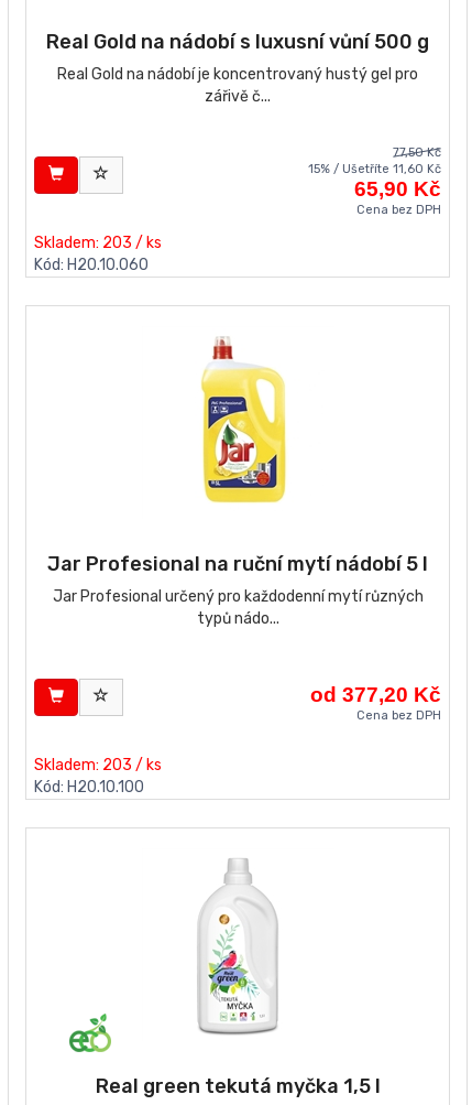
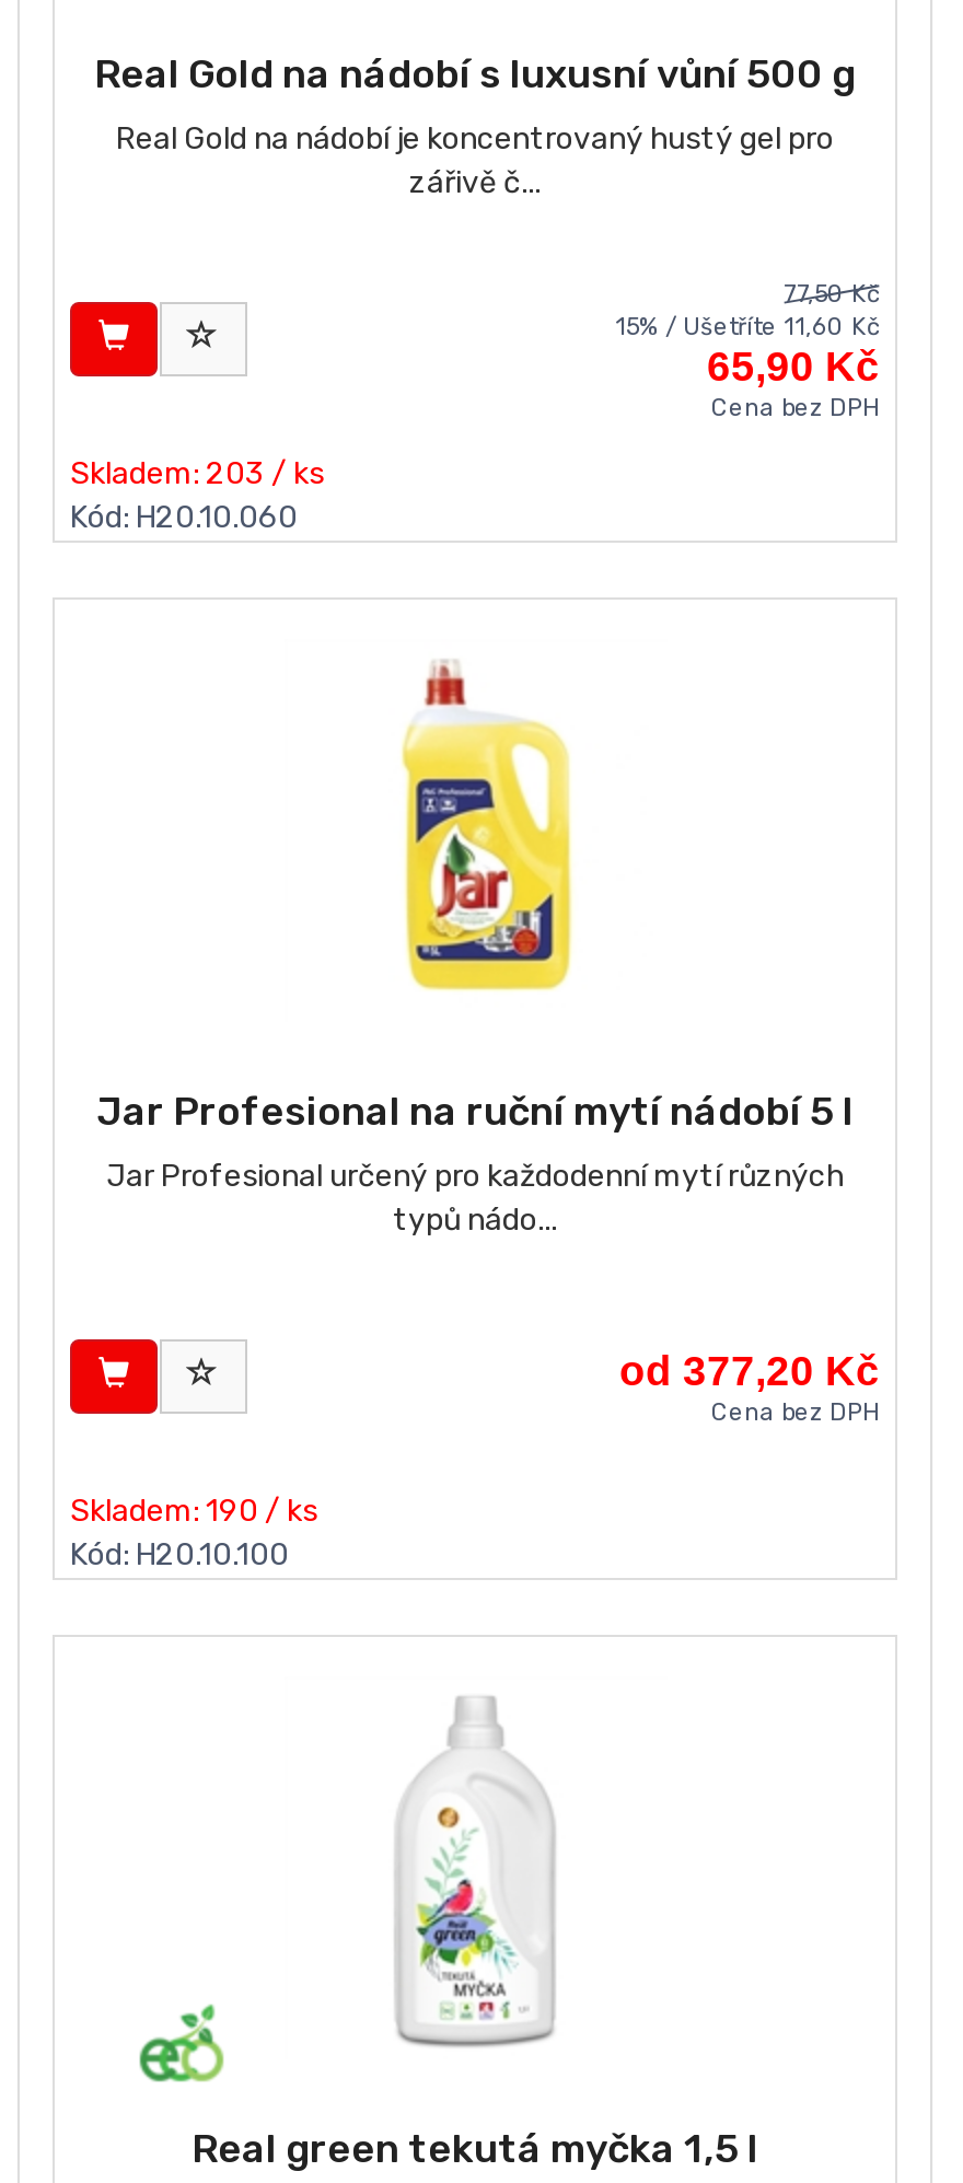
[34,755,162,774] Skladem: 203 / ks -> [70,1491,317,1529] Skladem: 190 / ks

